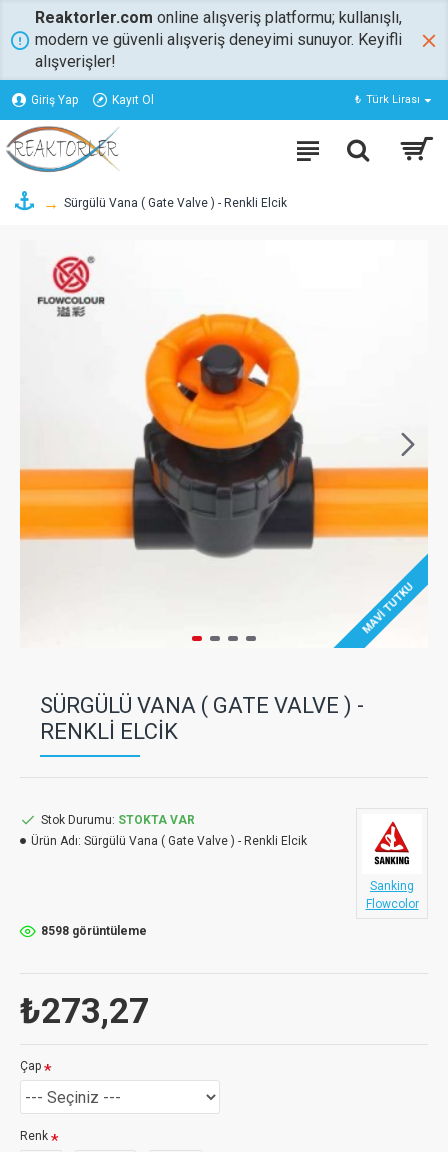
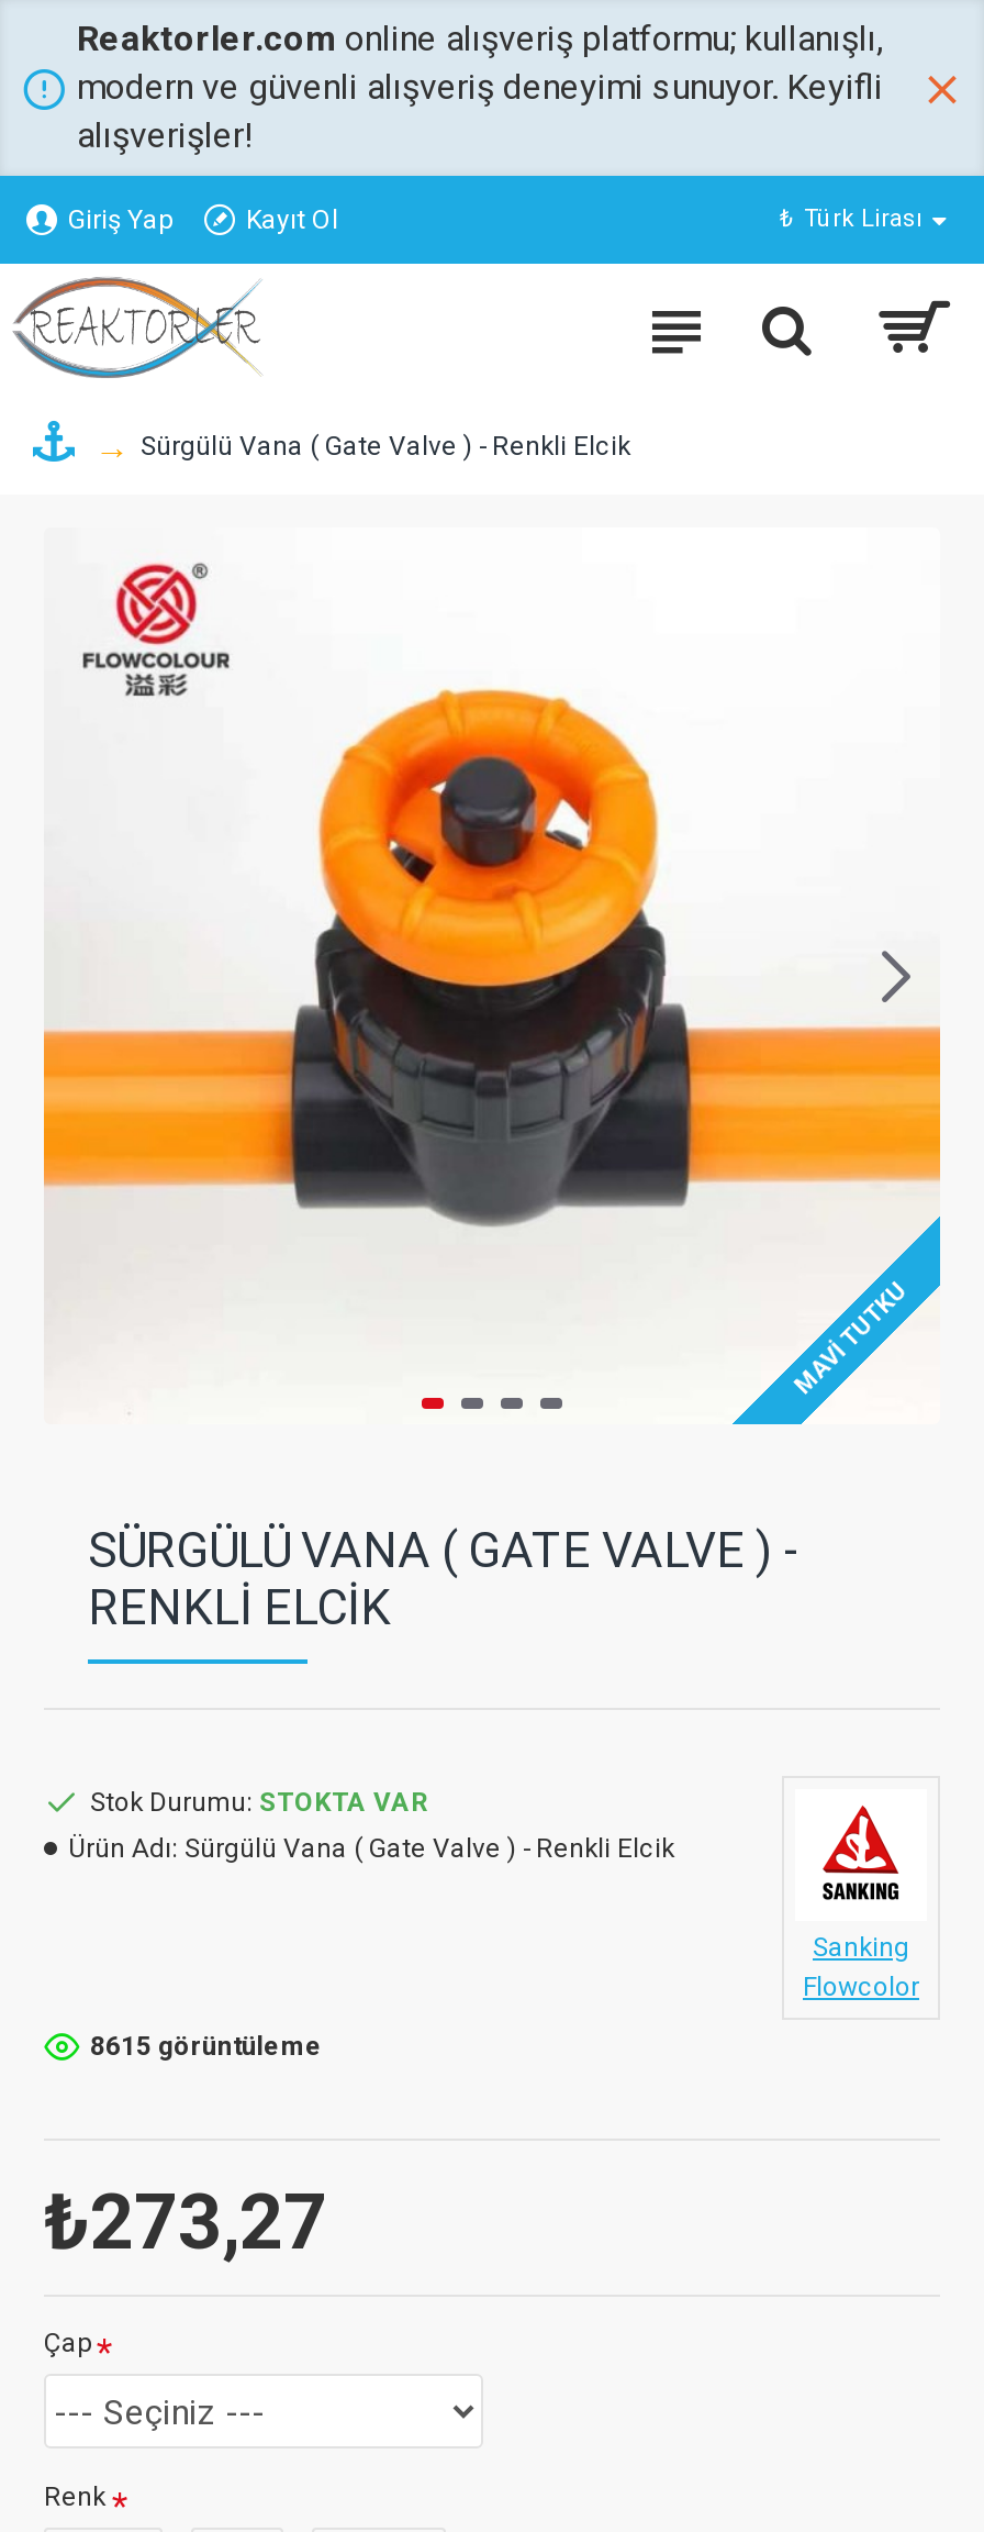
[41,924,147,938] 8598 görüntüleme -> [90,2031,323,2062] 8615 görüntüleme

